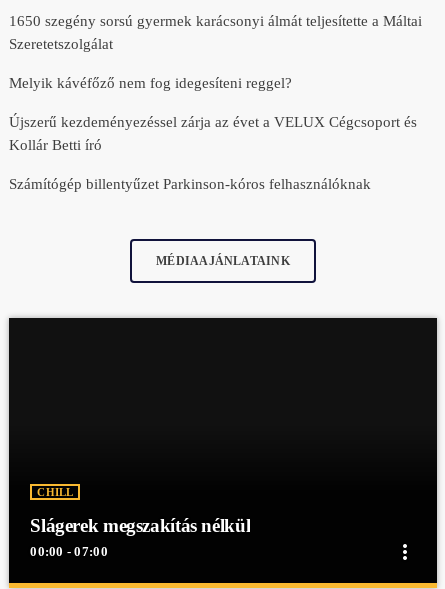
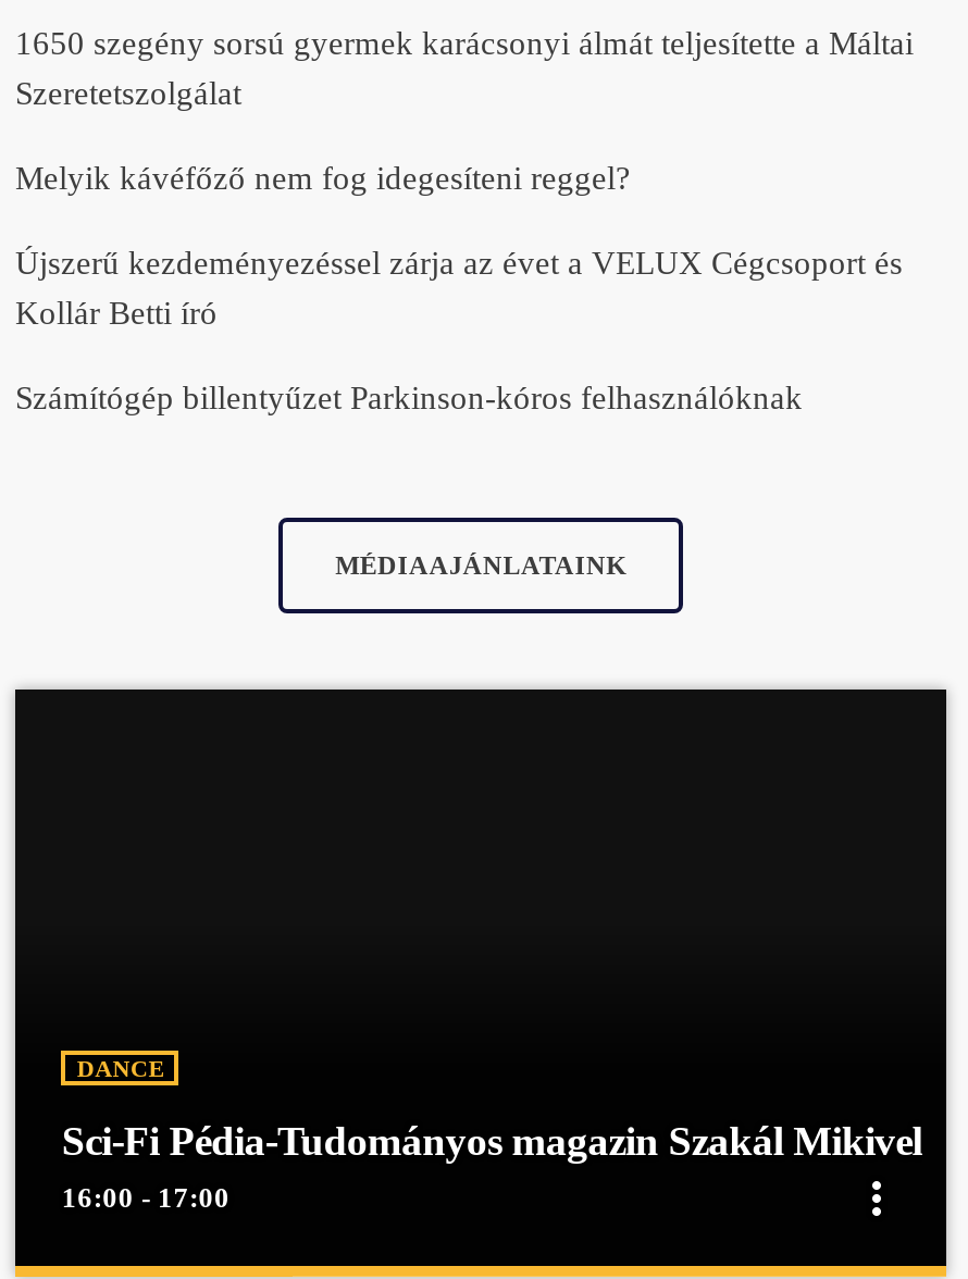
[37,486,73,498] CHILL -> [77,1054,164,1080] DANCE
[30,515,250,559] Slágerek megszakítás nélkül | 00:00 - 07:00 -> [62,1117,922,1213] Sci-Fi Pédia-Tudományos magazin Szakál Mikivel | 16:00 - 17:00

